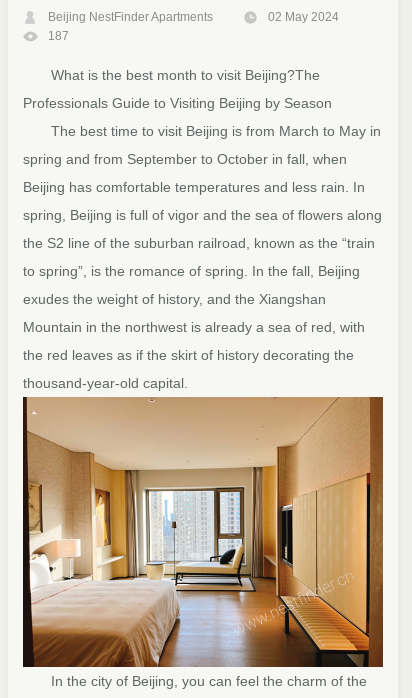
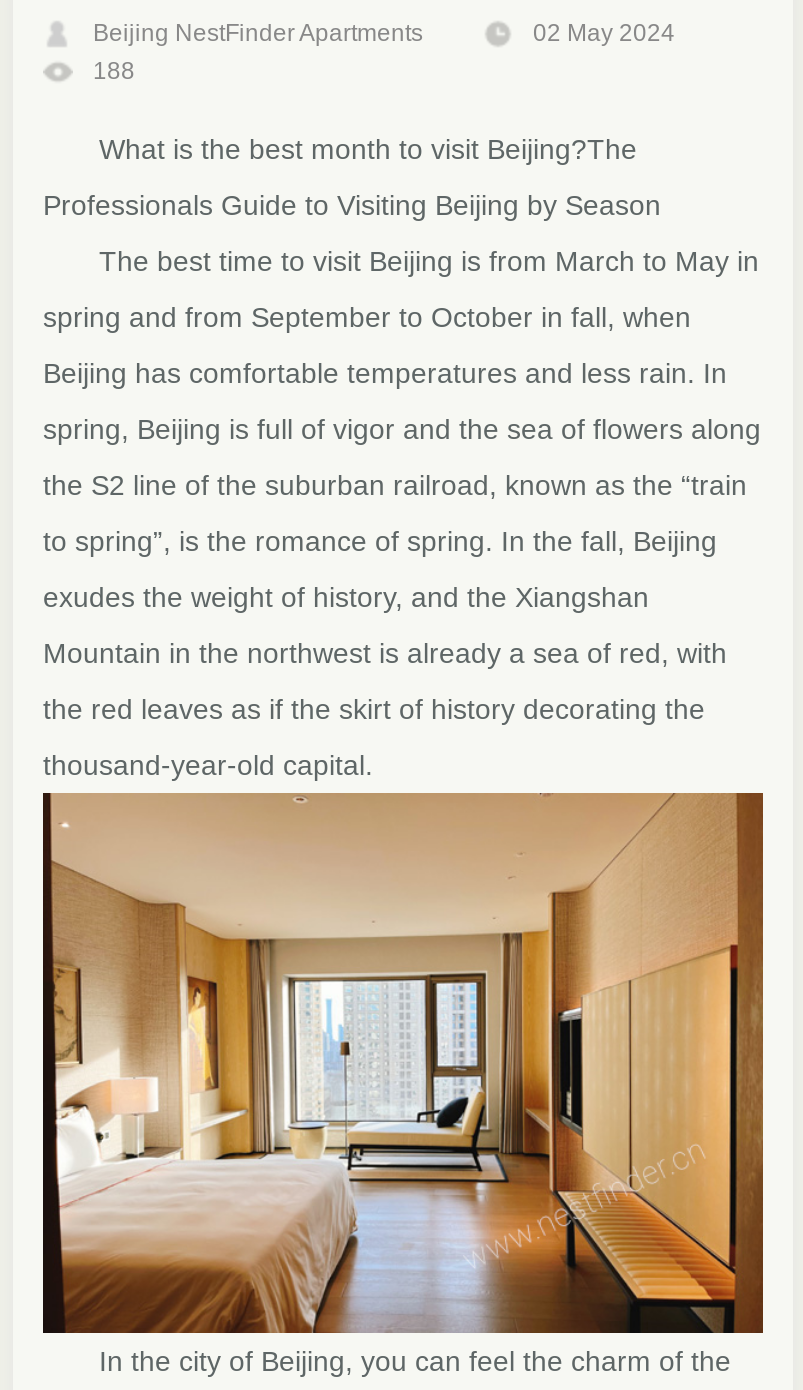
[48,29,69,43] 187 -> [93,57,135,85] 188

